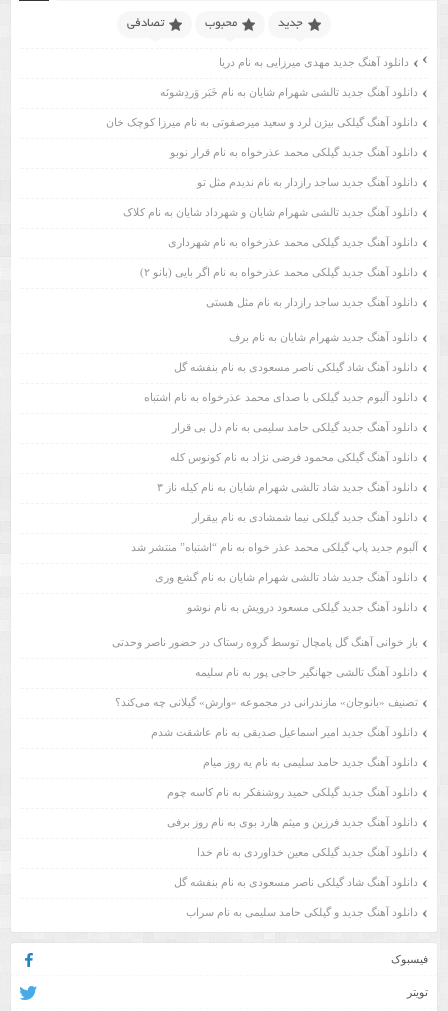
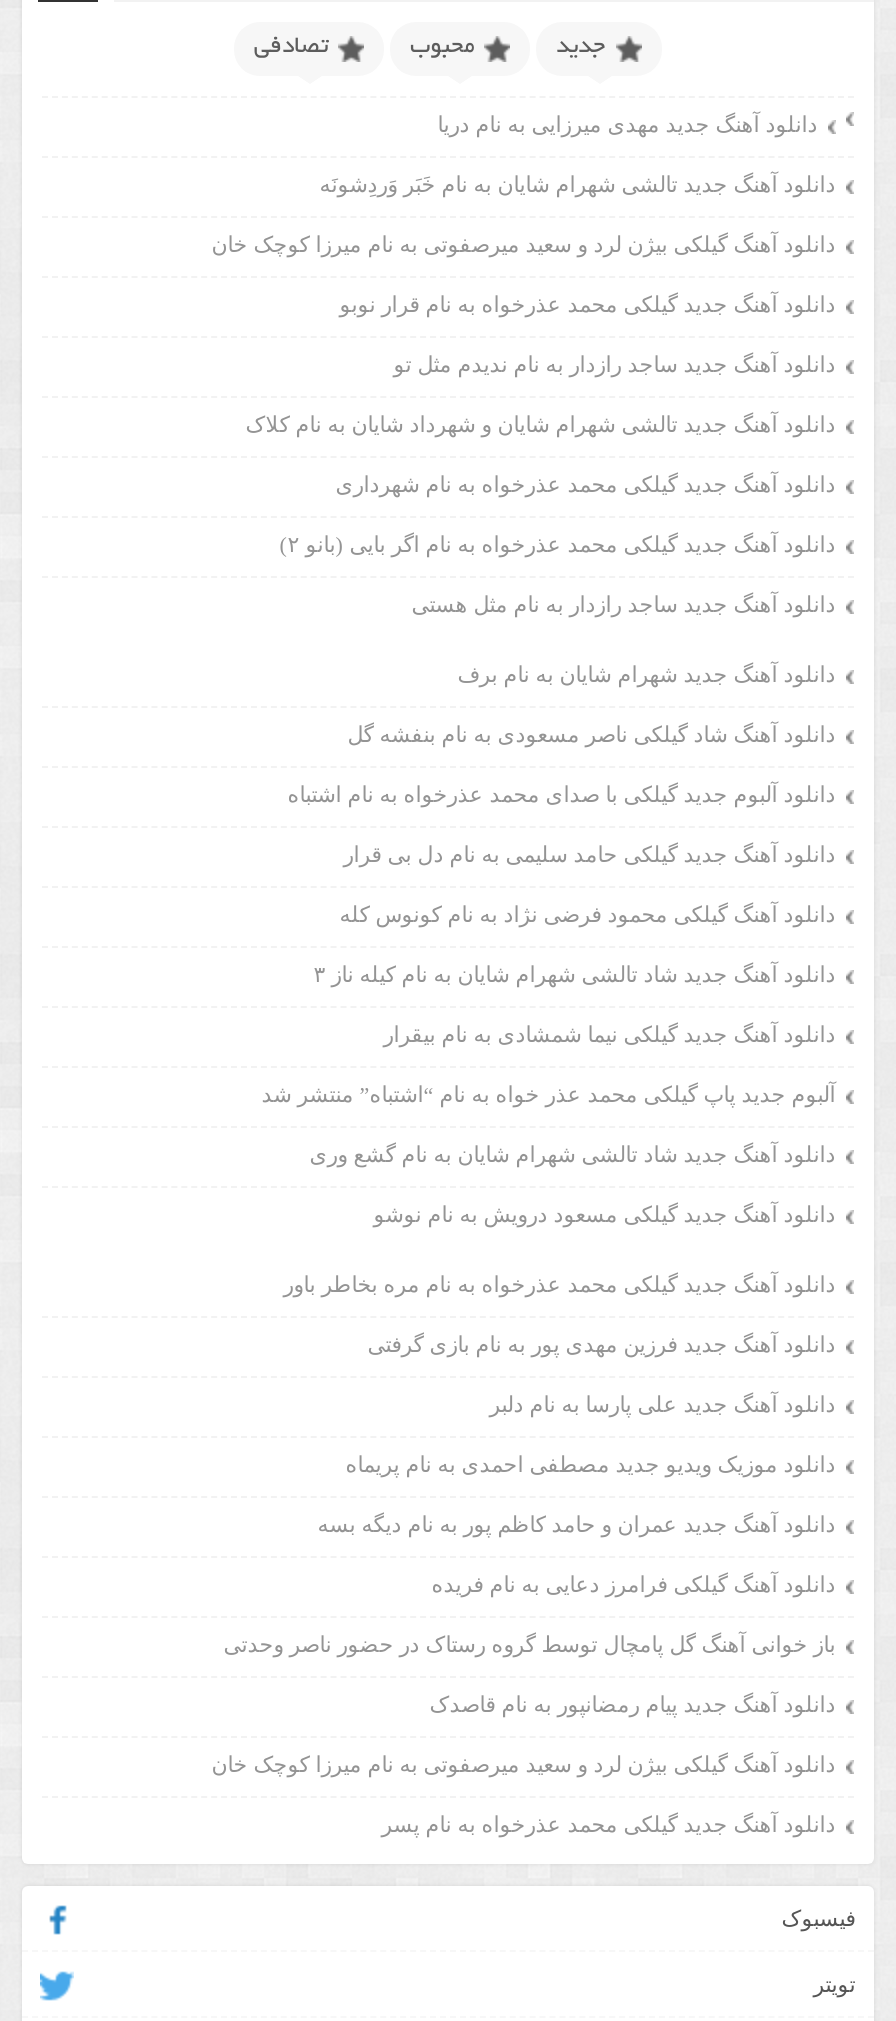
none -> [284,1271,836,1595] دانلود آهنگ جدید گیلکی محمد عذرخواه به نام مره بخاطر باور | دانلود آهنگ جدید فرزین مهدی پور به نام بازی گرفتی | دانلود آهنگ جدید علی پارسا به نام دلبر | دانلود موزیک ویدیو جدید مصطفی احمدی به نام پریماه | دانلود آهنگ جدید عمران و حامد کاظم پور به نام دیگه بسه | دانلود آهنگ گیلکی فرامرز دعایی به نام فریده
moved [112,636,418,648] -> [224,1631,836,1655]: باز خوانی آهنگ گل پامچال توسط گروه رستاک در حضور ناصر وحدتی
[115,666,418,918] دانلود آهنگ تالشی جهانگیر حاجی پور به نام سلیمه | تصنیف «بانوجان» مازندرانی در مجموعه «وارش» گیلانی چه می‌کند؟ | دانلود آهنگ جدید امیر اسماعیل صدیقی به نام عاشقت شدم | دانلود آهنگ جدید حامد سلیمی به نام یه روز میام | دانلود آهنگ جدید گیلکی حمید روشنفکر به نام کاسه چوم | دانلود آهنگ جدید فرزین و میثم هارد بوی به نام روز برفی | دانلود آهنگ جدید گیلکی معین خداوردی به نام خدا | دانلود آهنگ شاد گیلکی ناصر مسعودی به نام بنفشه گل | دانلود آهنگ جدید و گیلکی حامد سلیمی به نام سراب -> [212,1691,836,1835] دانلود آهنگ جدید پیام رمضانپور به نام قاصدک | دانلود آهنگ گیلکی بیژن لرد و سعید میرصفوتی به نام میرزا کوچک خان | دانلود آهنگ جدید گیلکی محمد عذرخواه به نام پسر

